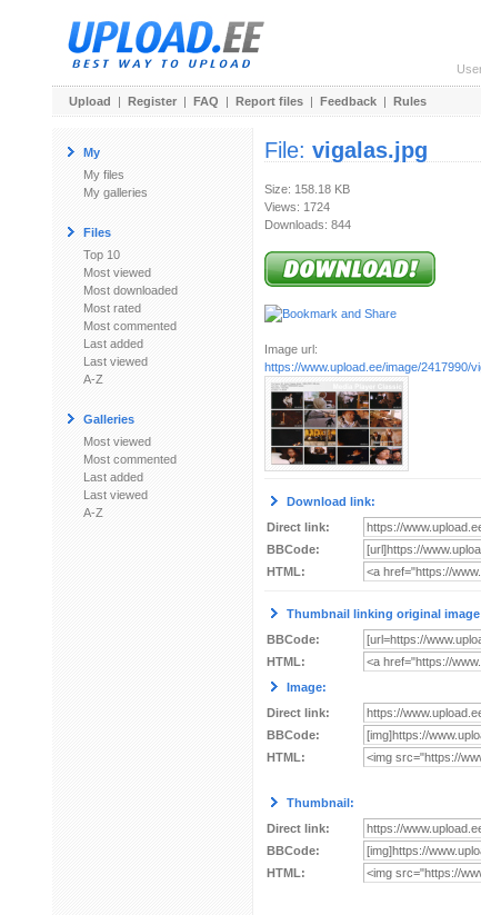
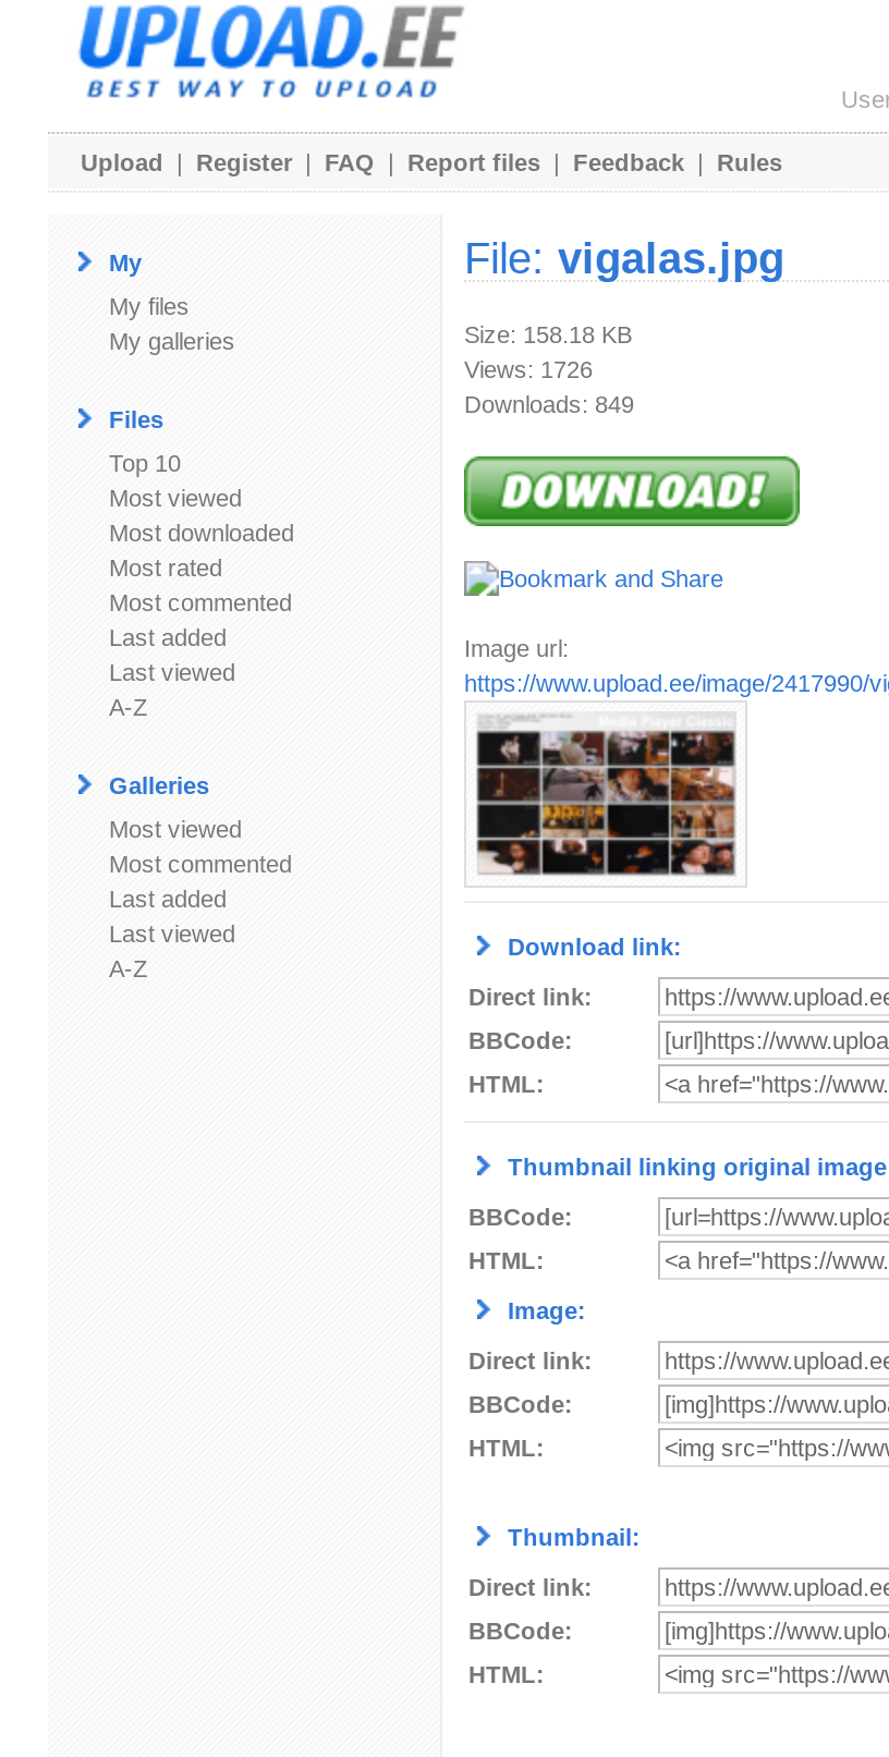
[264,200,330,213] Views: 1724 -> [464,356,593,382] Views: 1726
[264,218,351,231] Downloads: 844 -> [464,391,634,417] Downloads: 849

